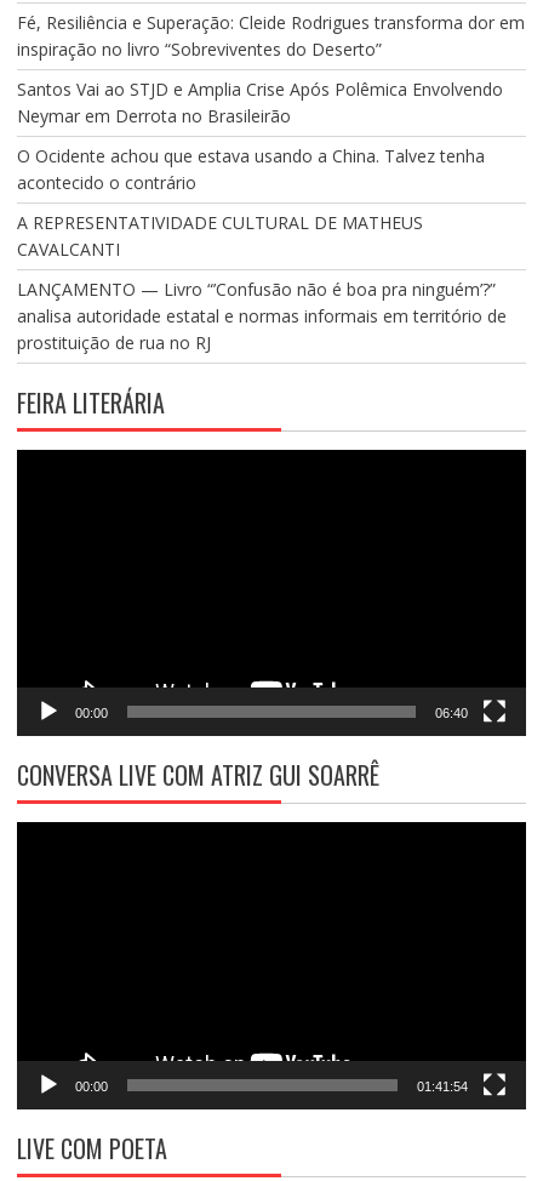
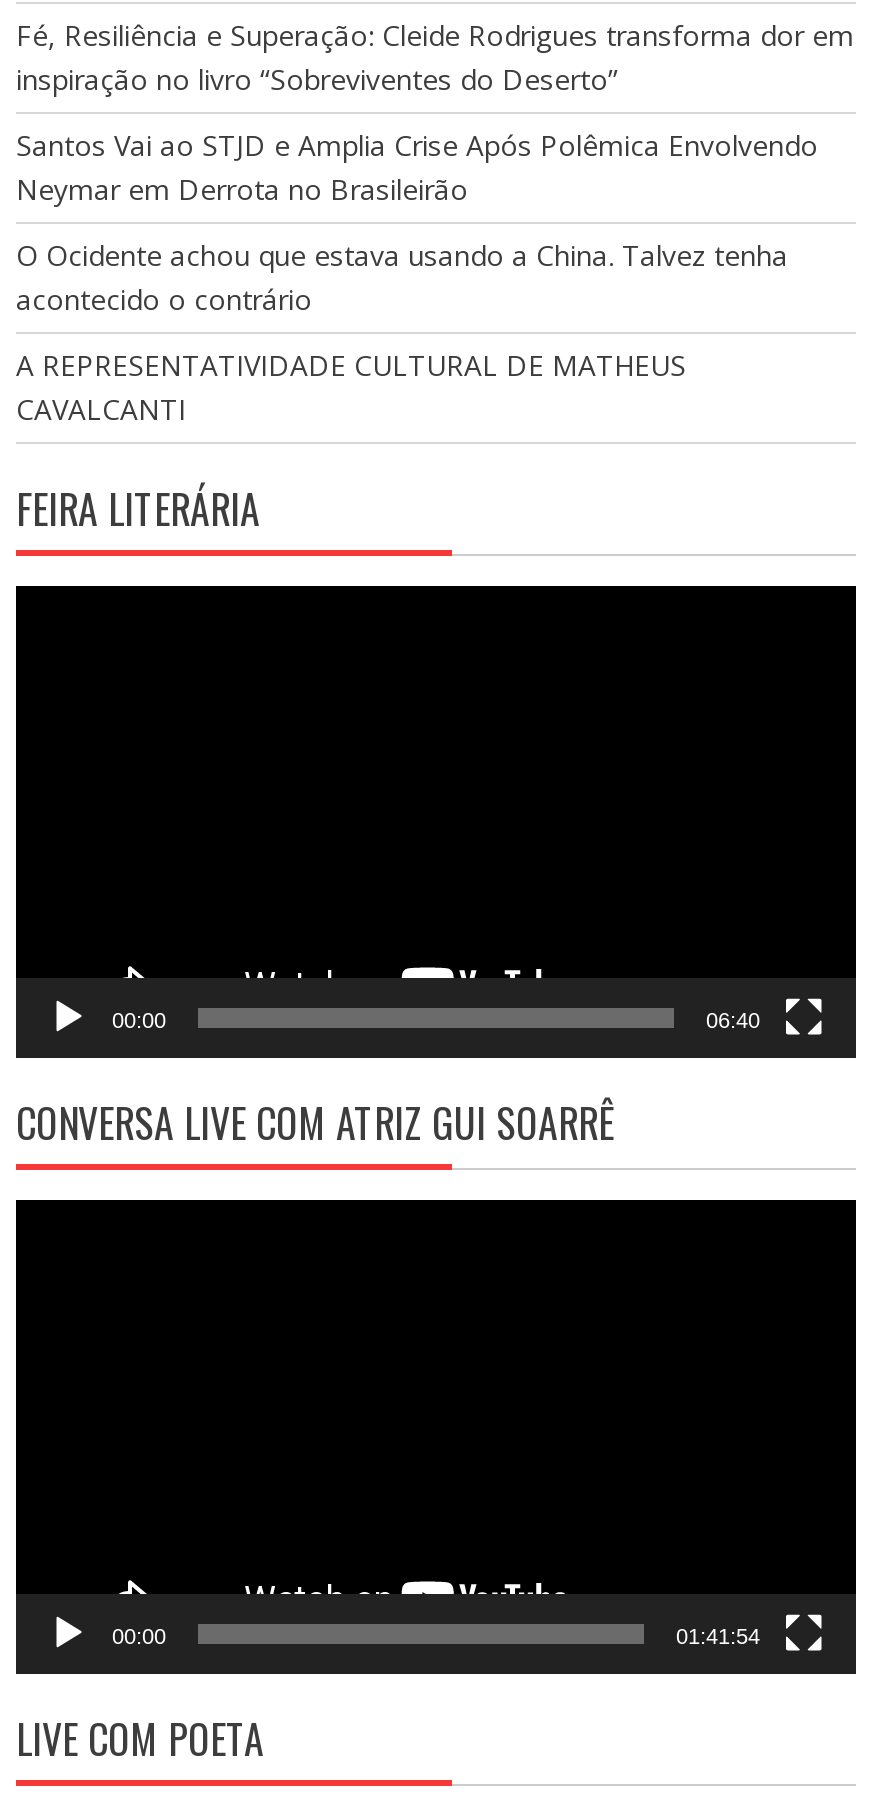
[17,278,507,354] LANÇAMENTO — Livro “’Confusão não é boa pra ninguém’?” | analisa autoridade estatal e normas informais em território de | prostituição de rua no RJ -> none

